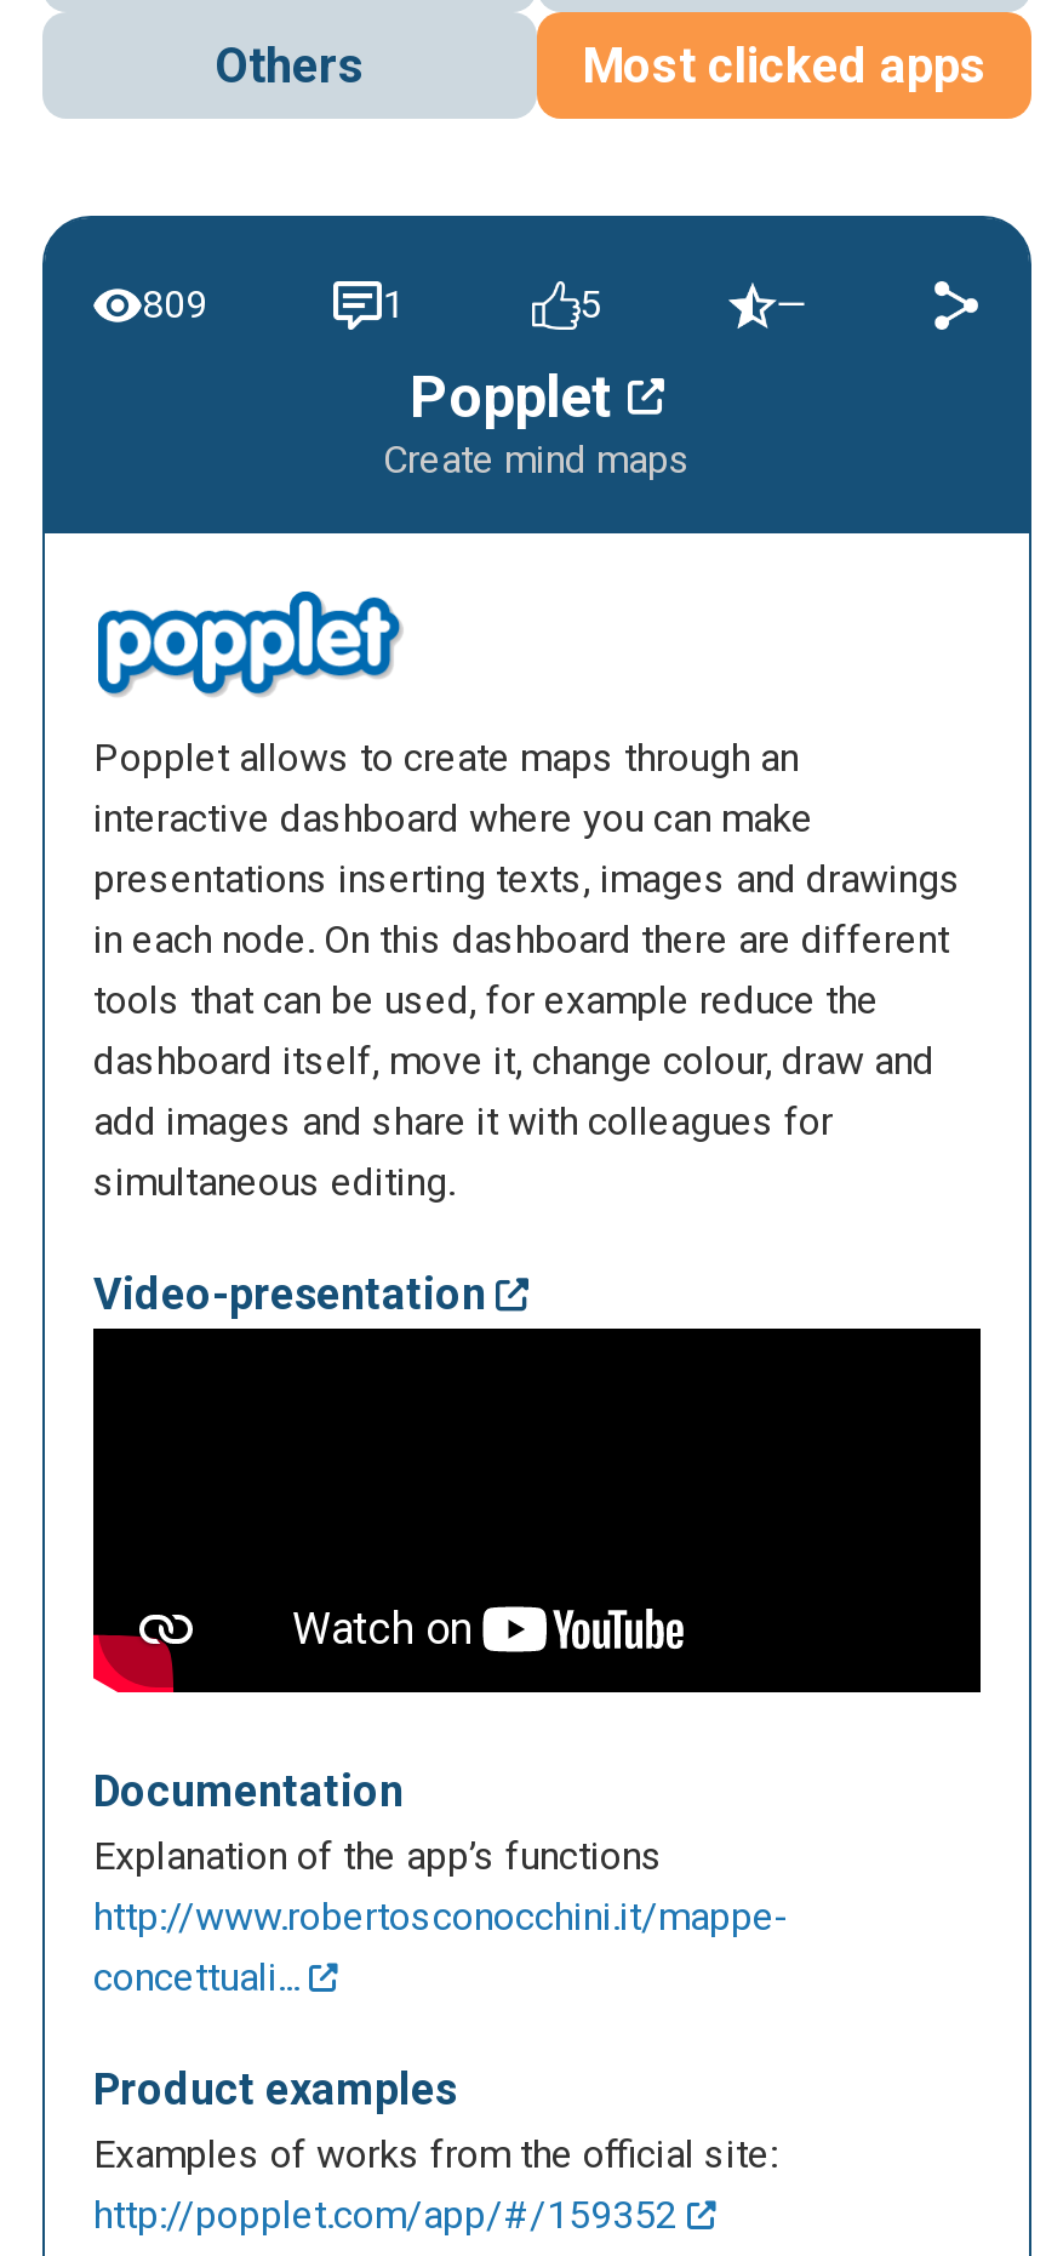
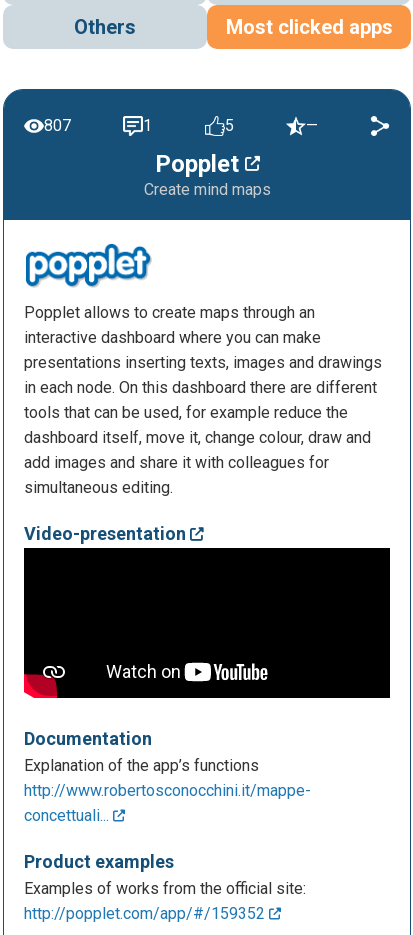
[142,282,207,328] 809 -> [44,116,71,135] 807

